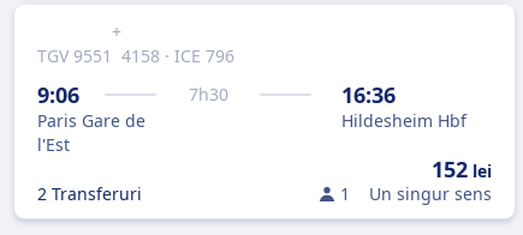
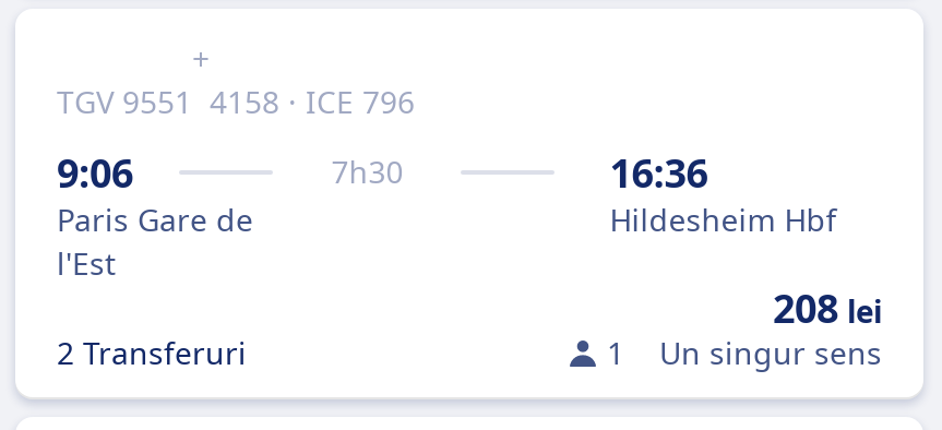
[432,155,492,183] 152 lei -> [773,282,882,334] 208 lei

